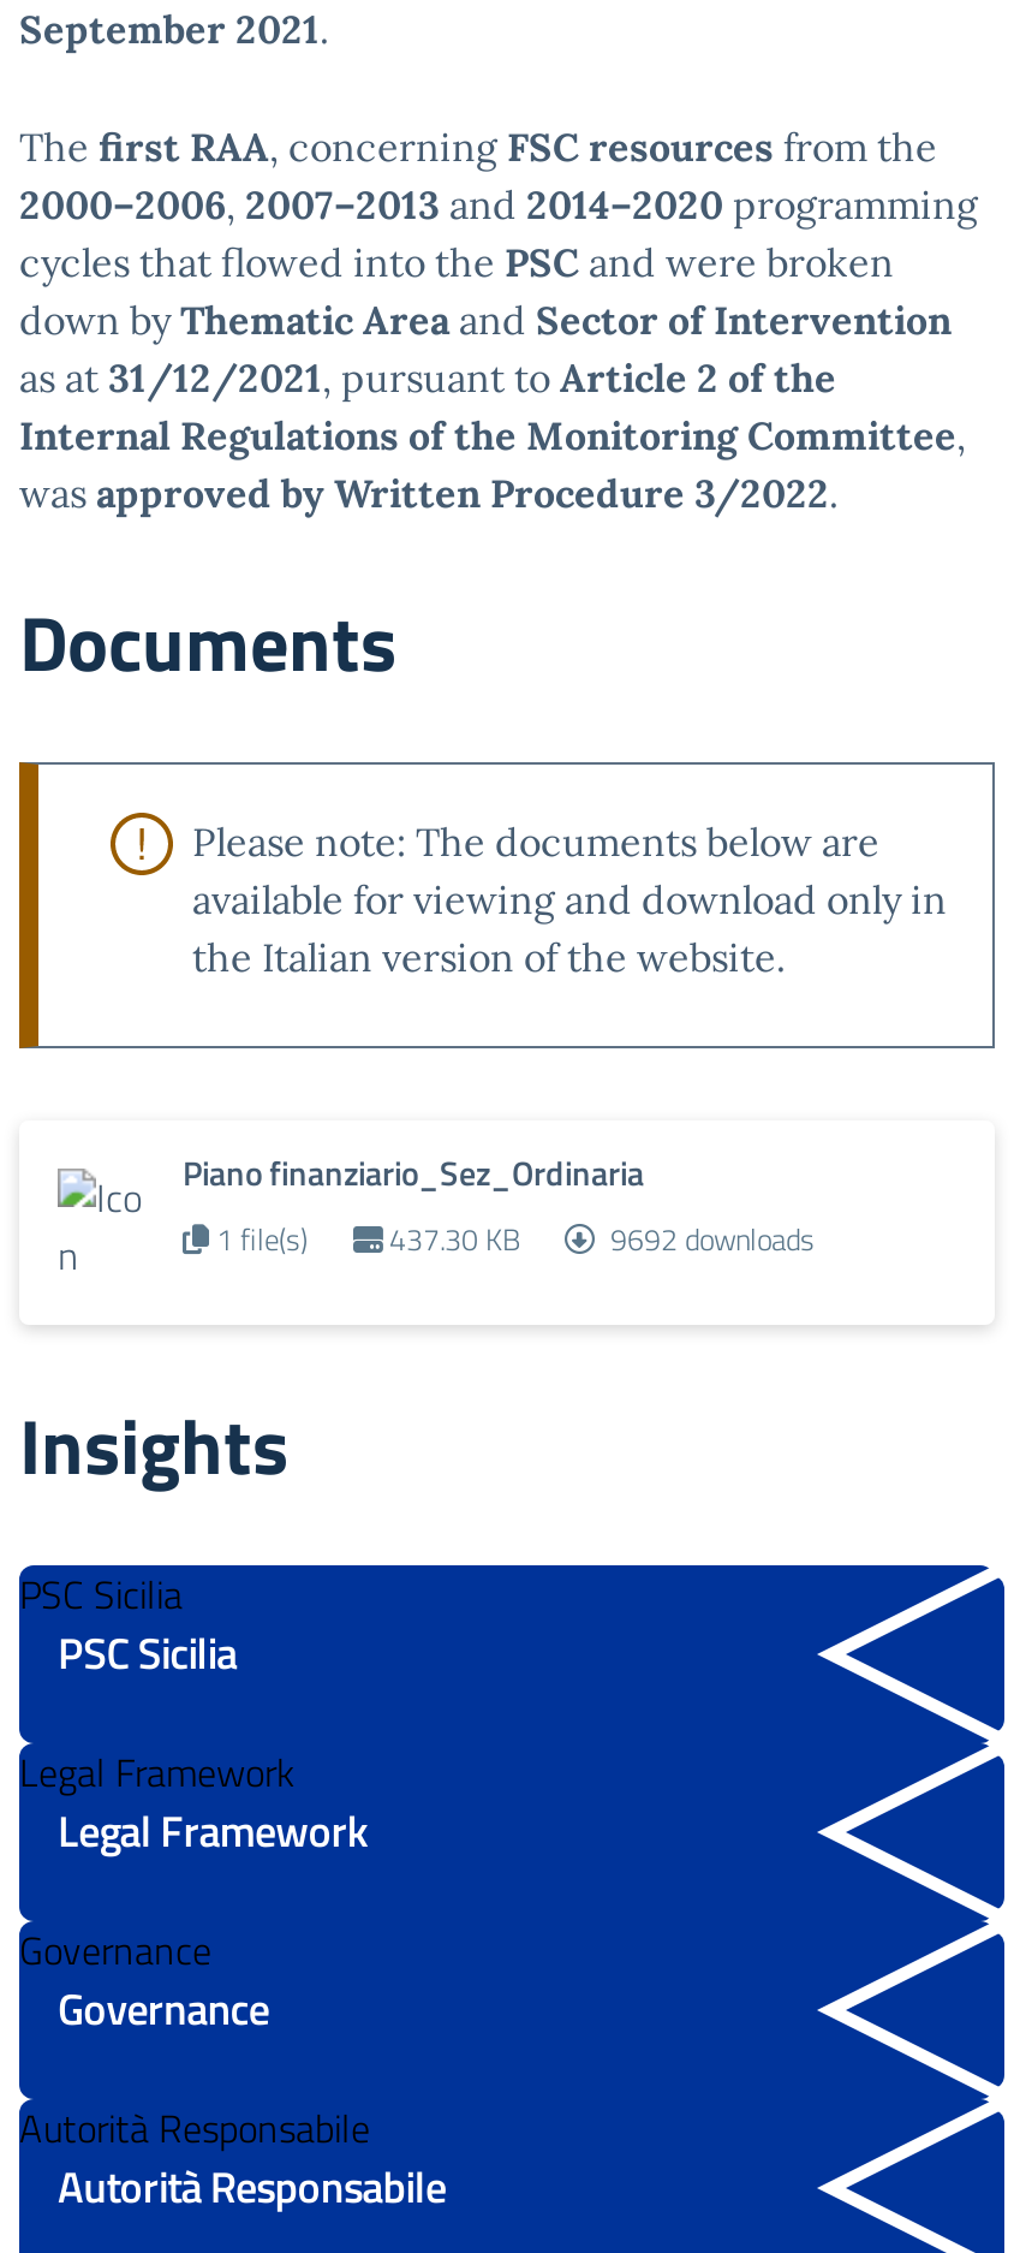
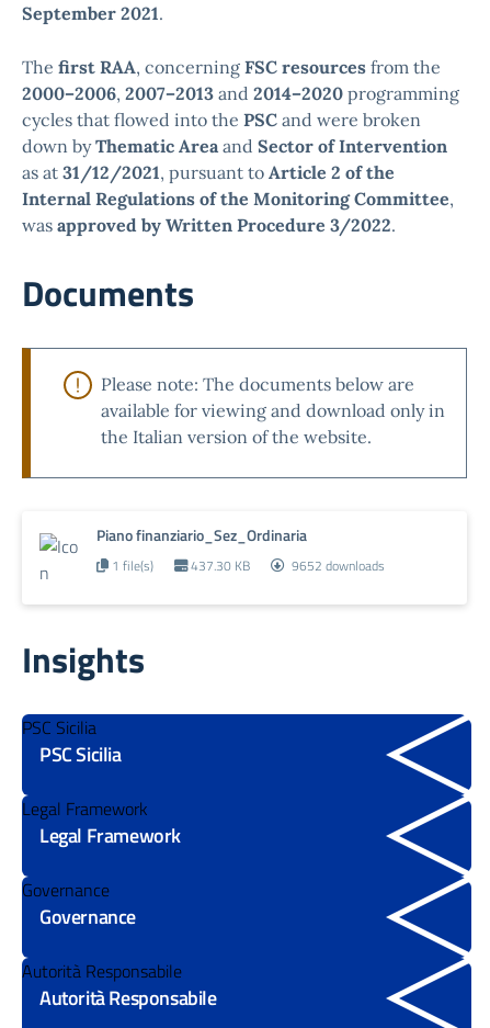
[209,1217,815,1262] 1 file(s) 437.30 KB 9692 downloads -> [109,555,385,576] 1 file(s) 437.30 KB 9652 downloads

